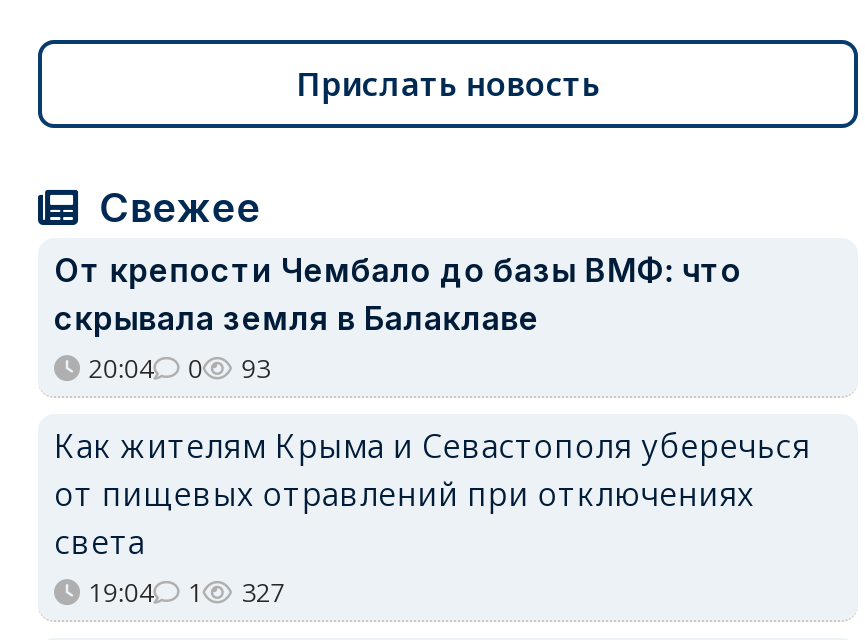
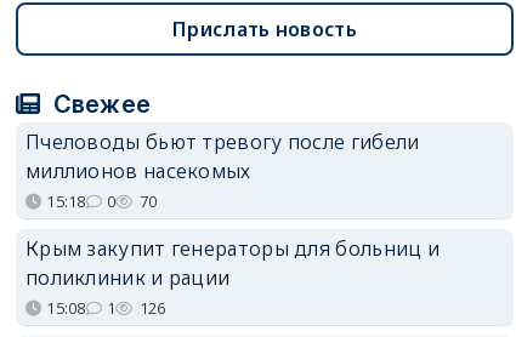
[54,250,742,386] От крепости Чембало до базы ВМФ: что | скрывала земля в Балаклаве | 20:04 -> [25,128,419,212] Пчеловоды бьют тревогу после гибели | миллионов насекомых | 15:18
[241,350,271,386] 93 -> [139,190,157,212] 70
[54,424,811,610] Как жителям Крыма и Севастополя уберечься | от пищевых отравлений при отключениях | света | 19:04 -> [25,235,440,319] Крым закупит генераторы для больниц и | поликлиник и рации | 15:08
[241,574,285,610] 327 -> [139,297,166,319] 126

